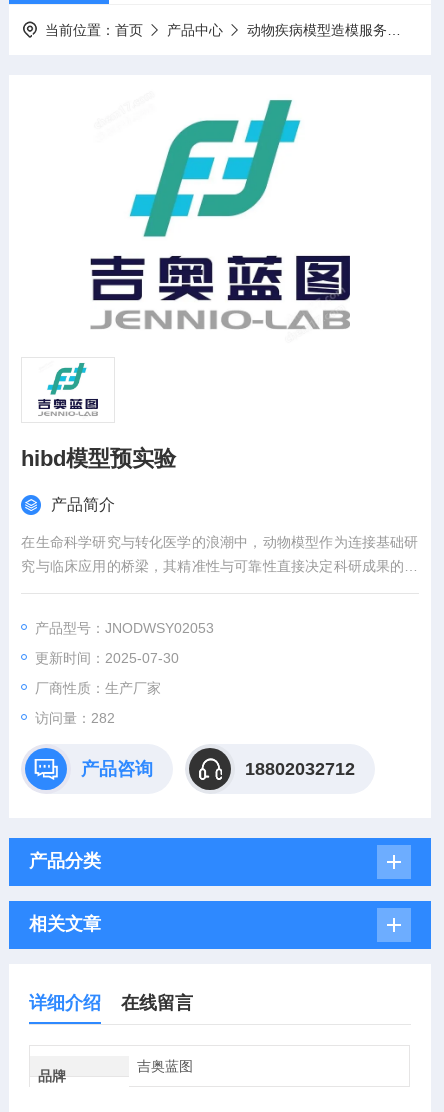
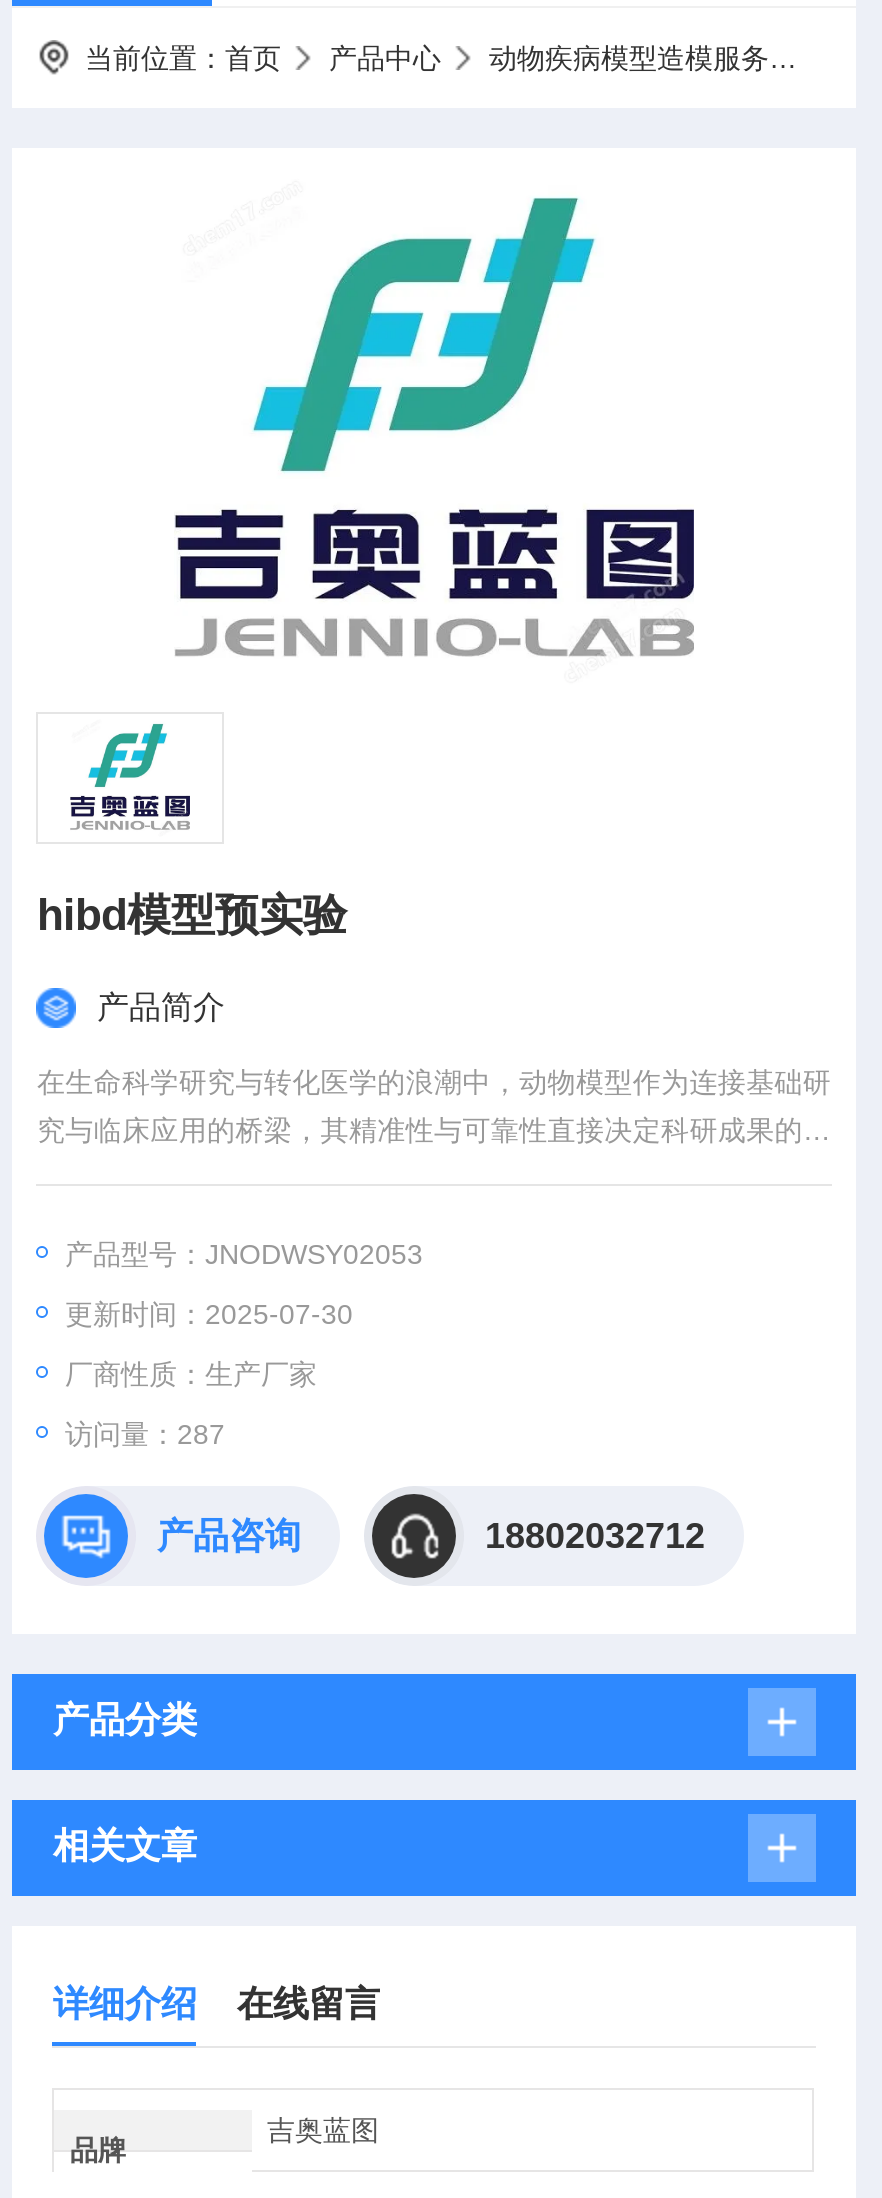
[35,710,115,726] 访问量：282 -> [65,1418,225,1450] 访问量：287

